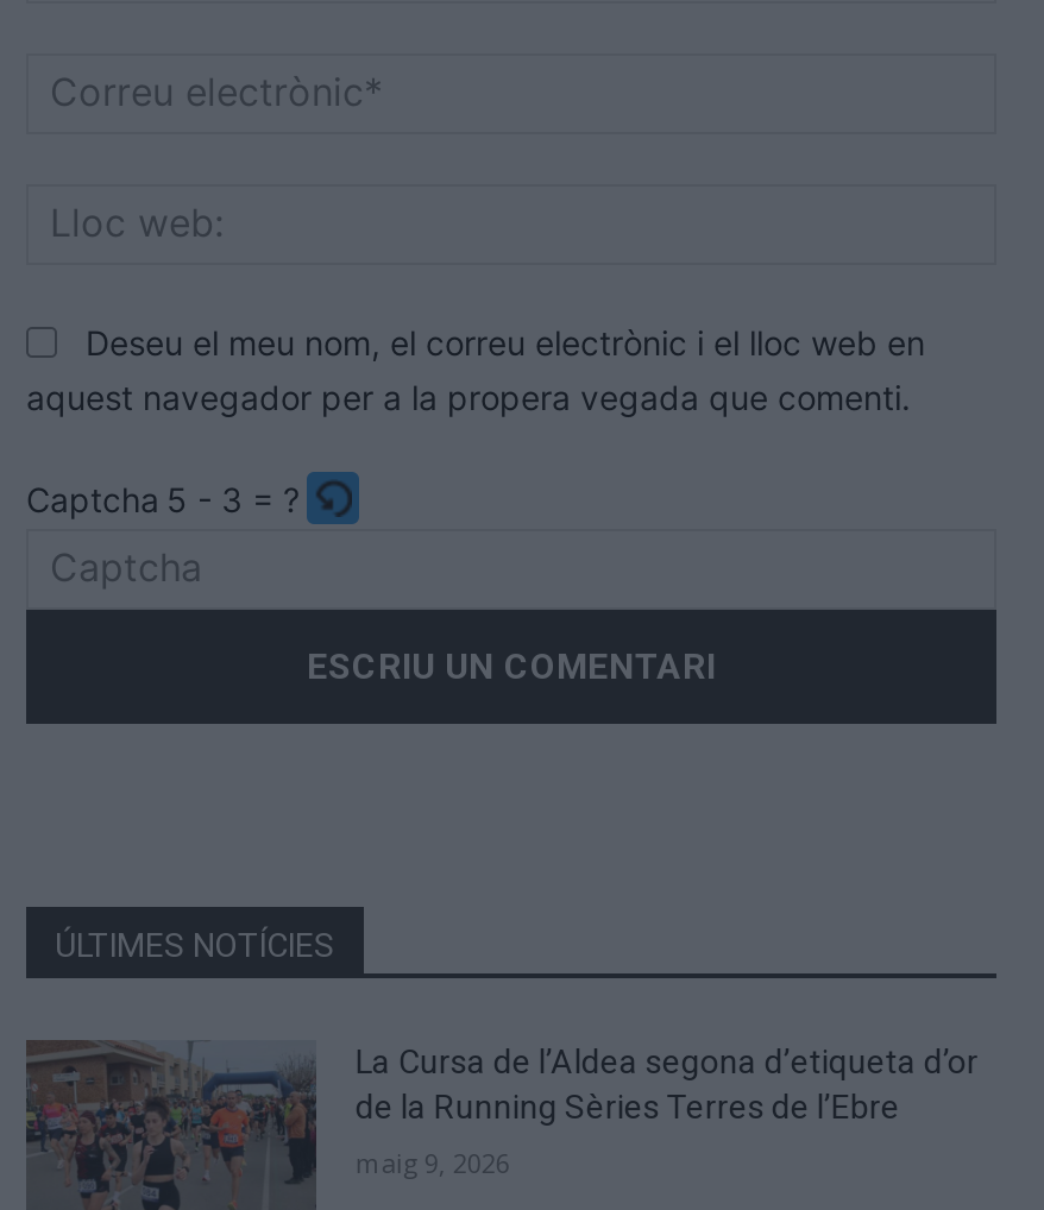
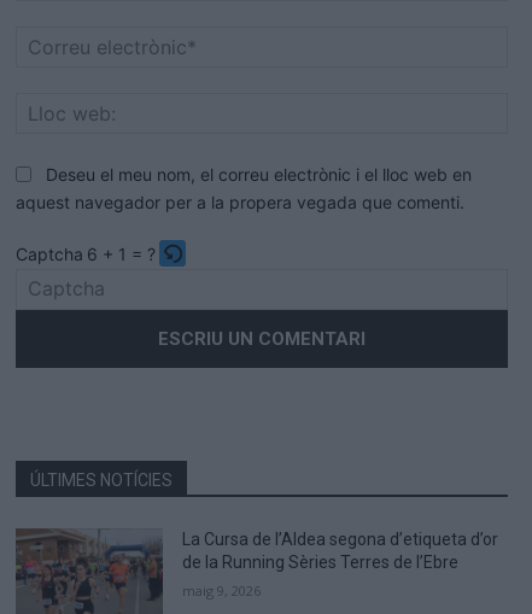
[26,480,300,521] Captcha 5 - 3 = ? -> [16,244,156,264] Captcha 6 + 1 = ?

